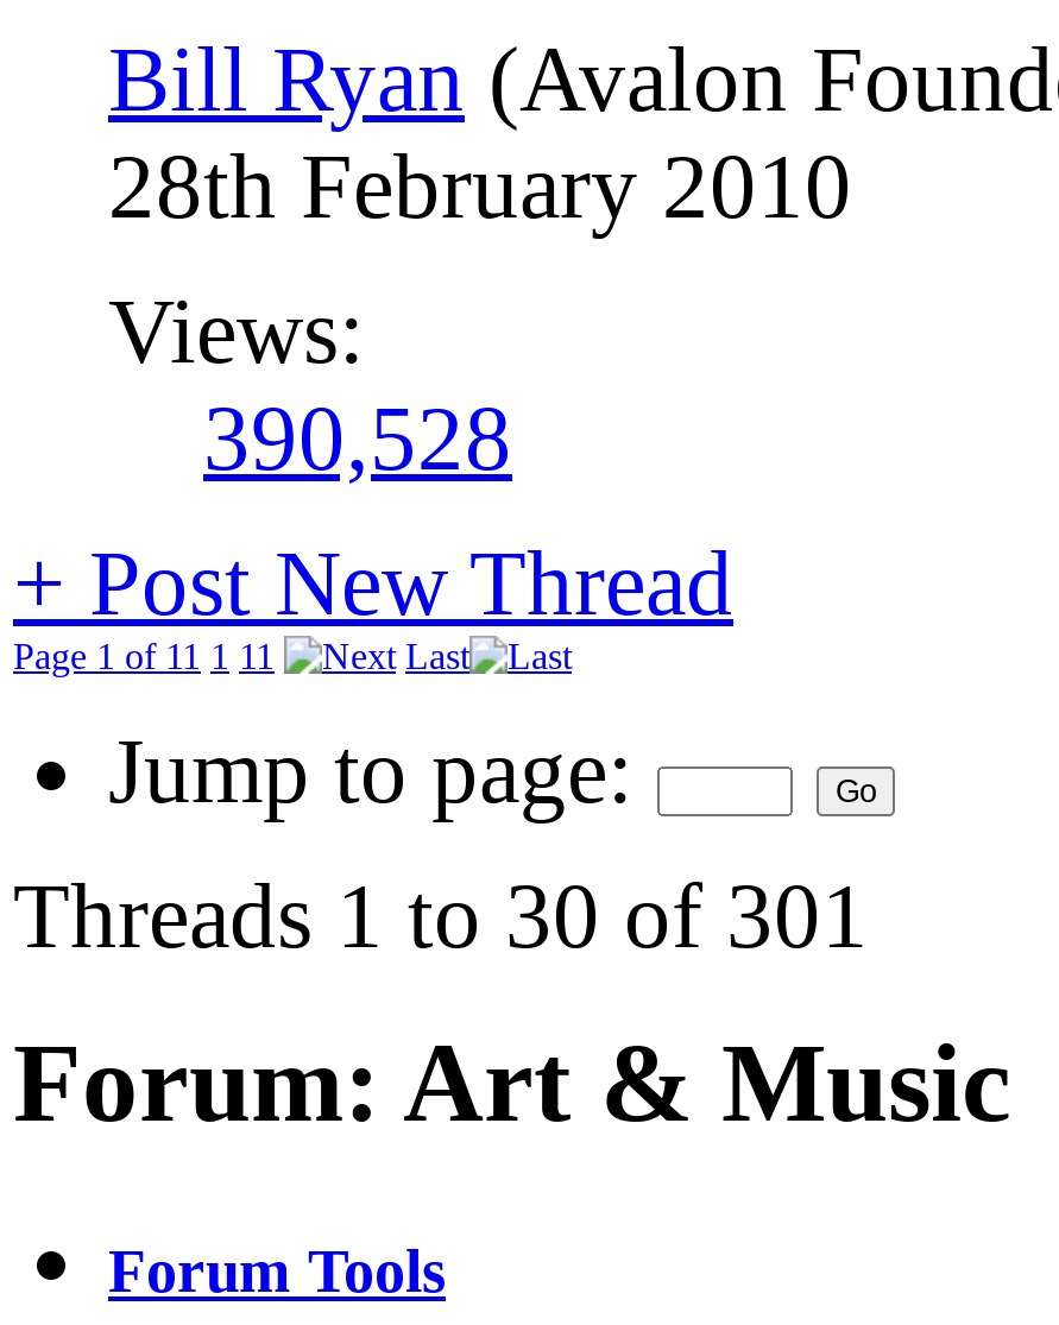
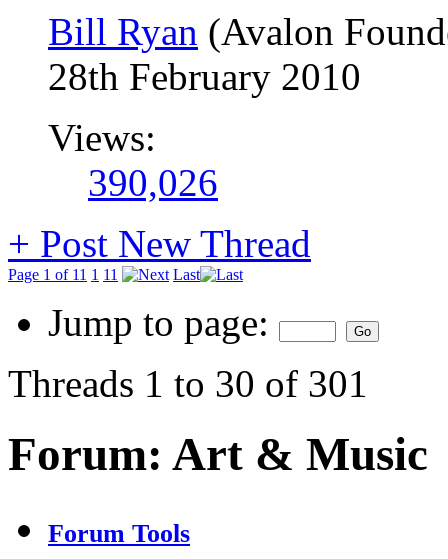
[203,386,512,488] 390,528 -> [88,161,218,204] 390,026

